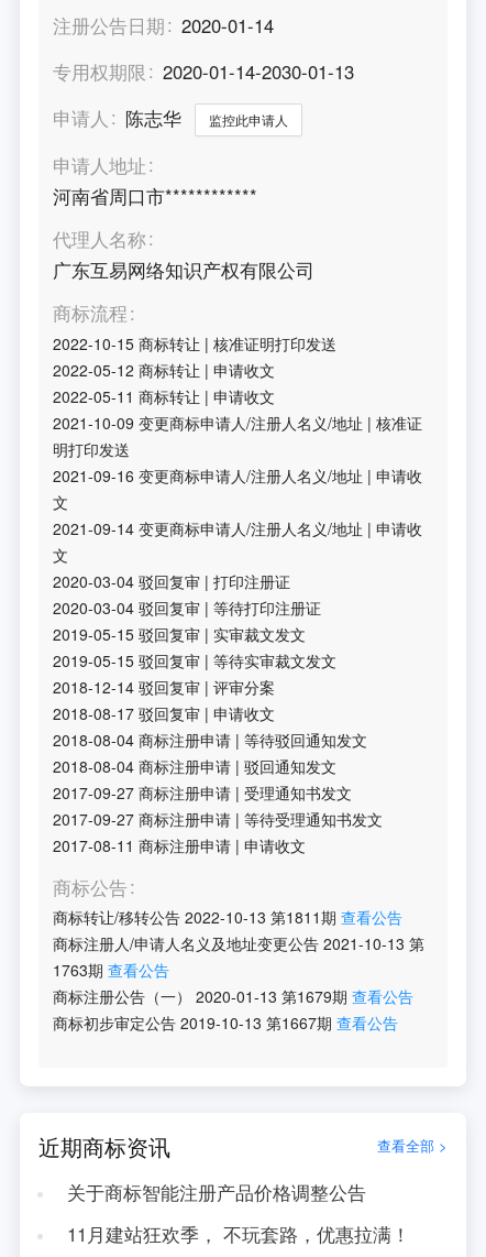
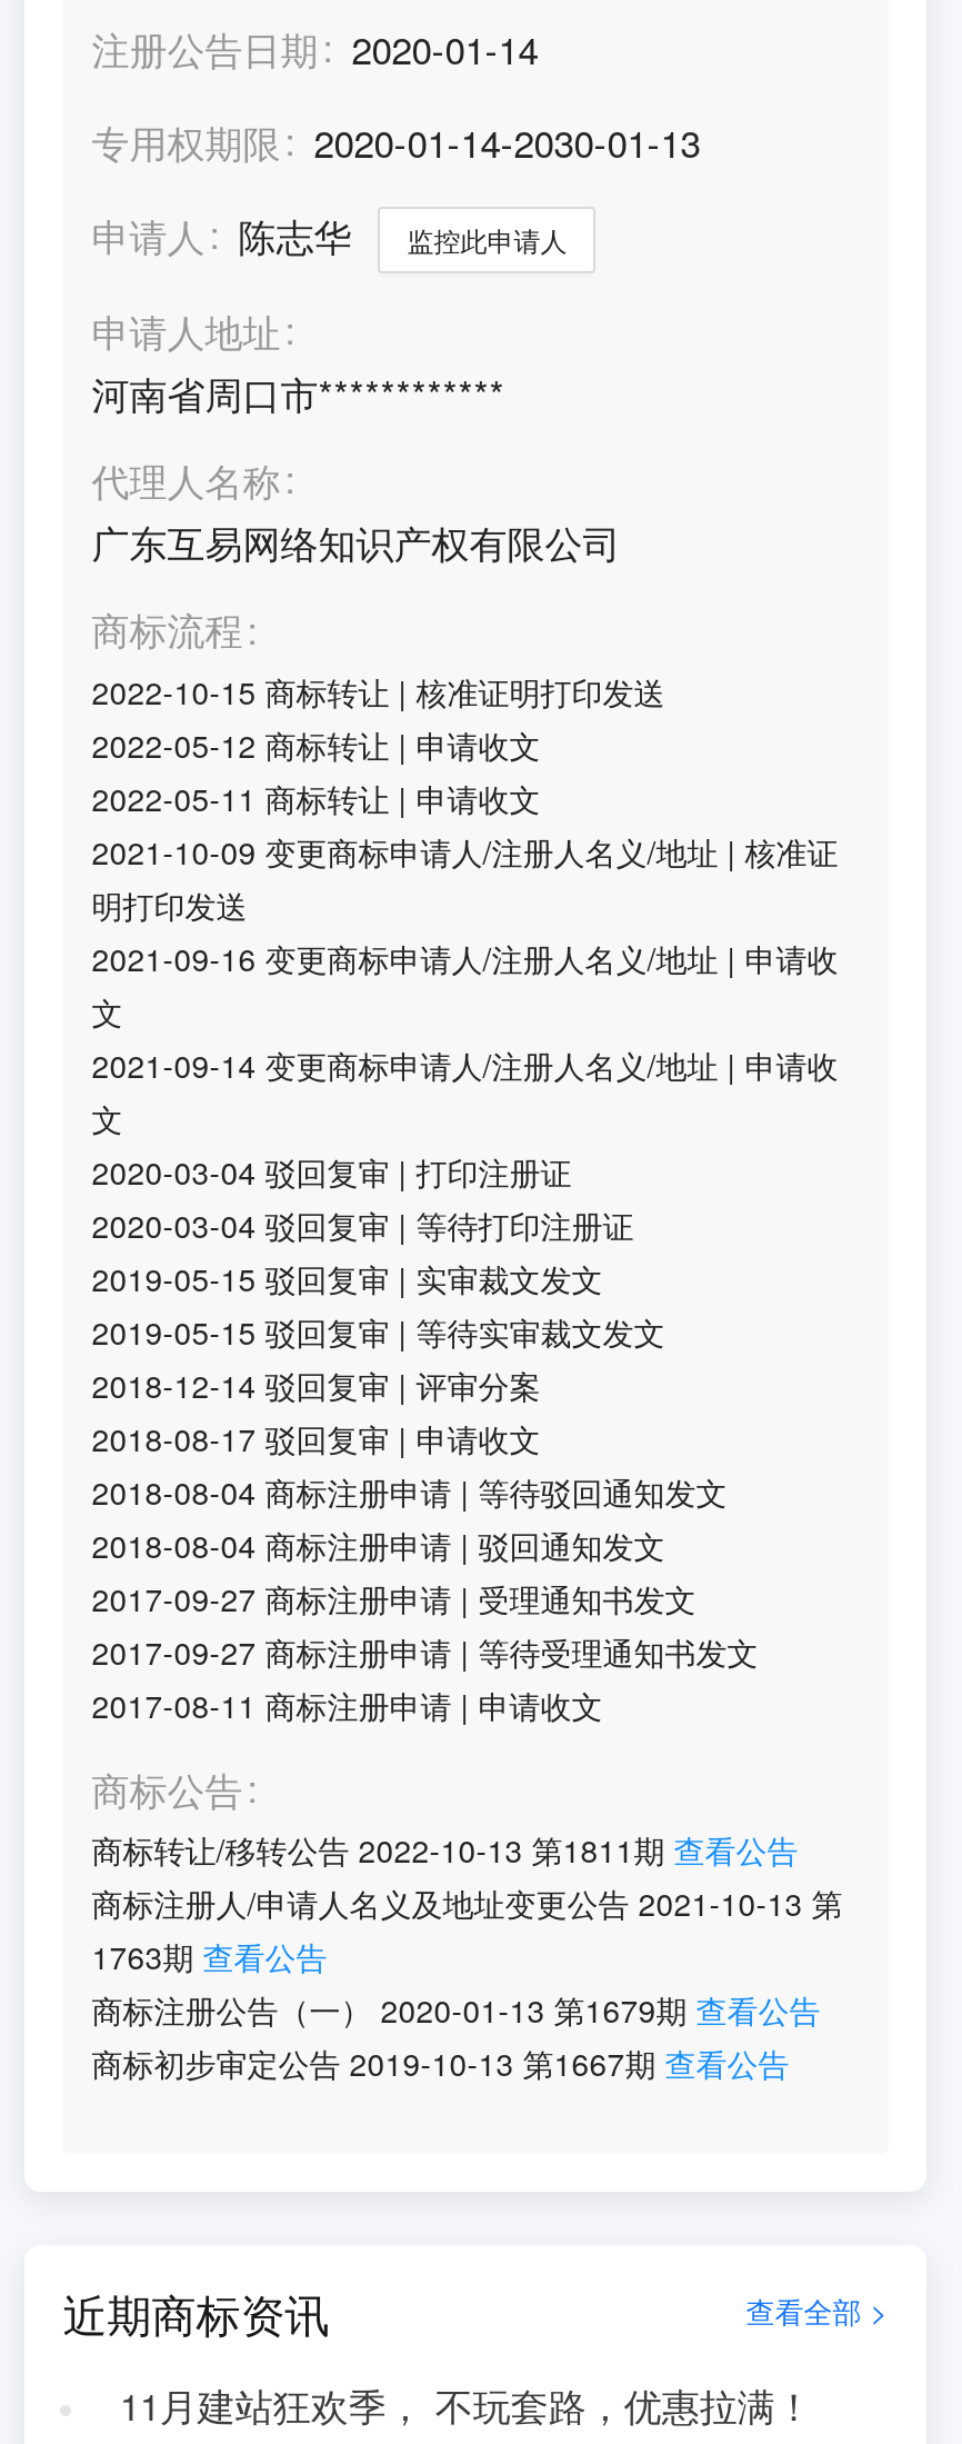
[67,1179,366,1205] 关于商标智能注册产品价格调整公告 -> none

